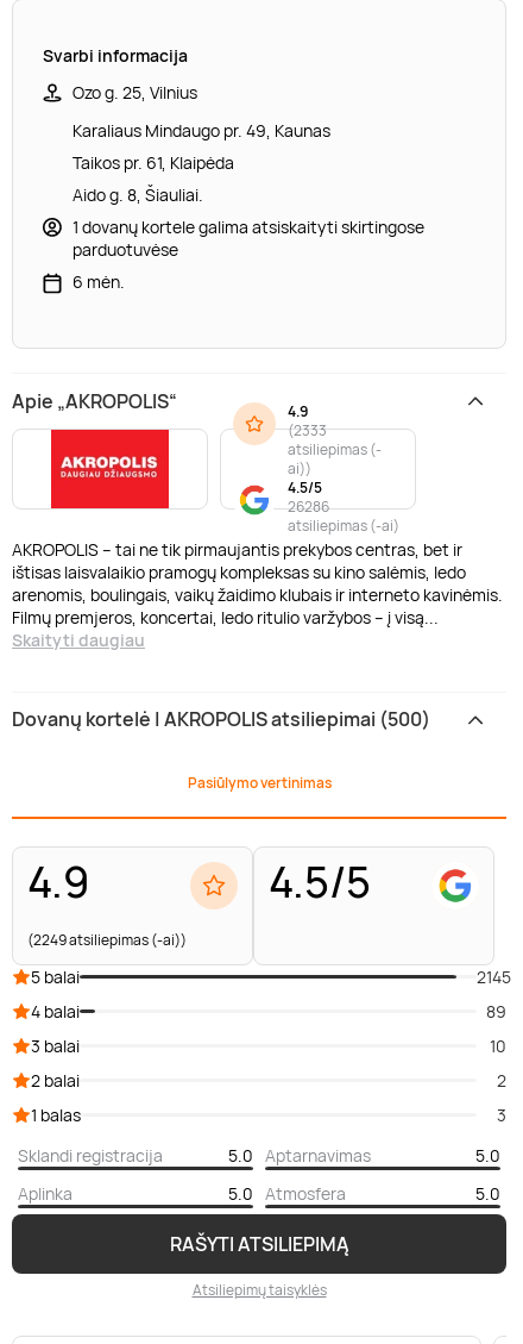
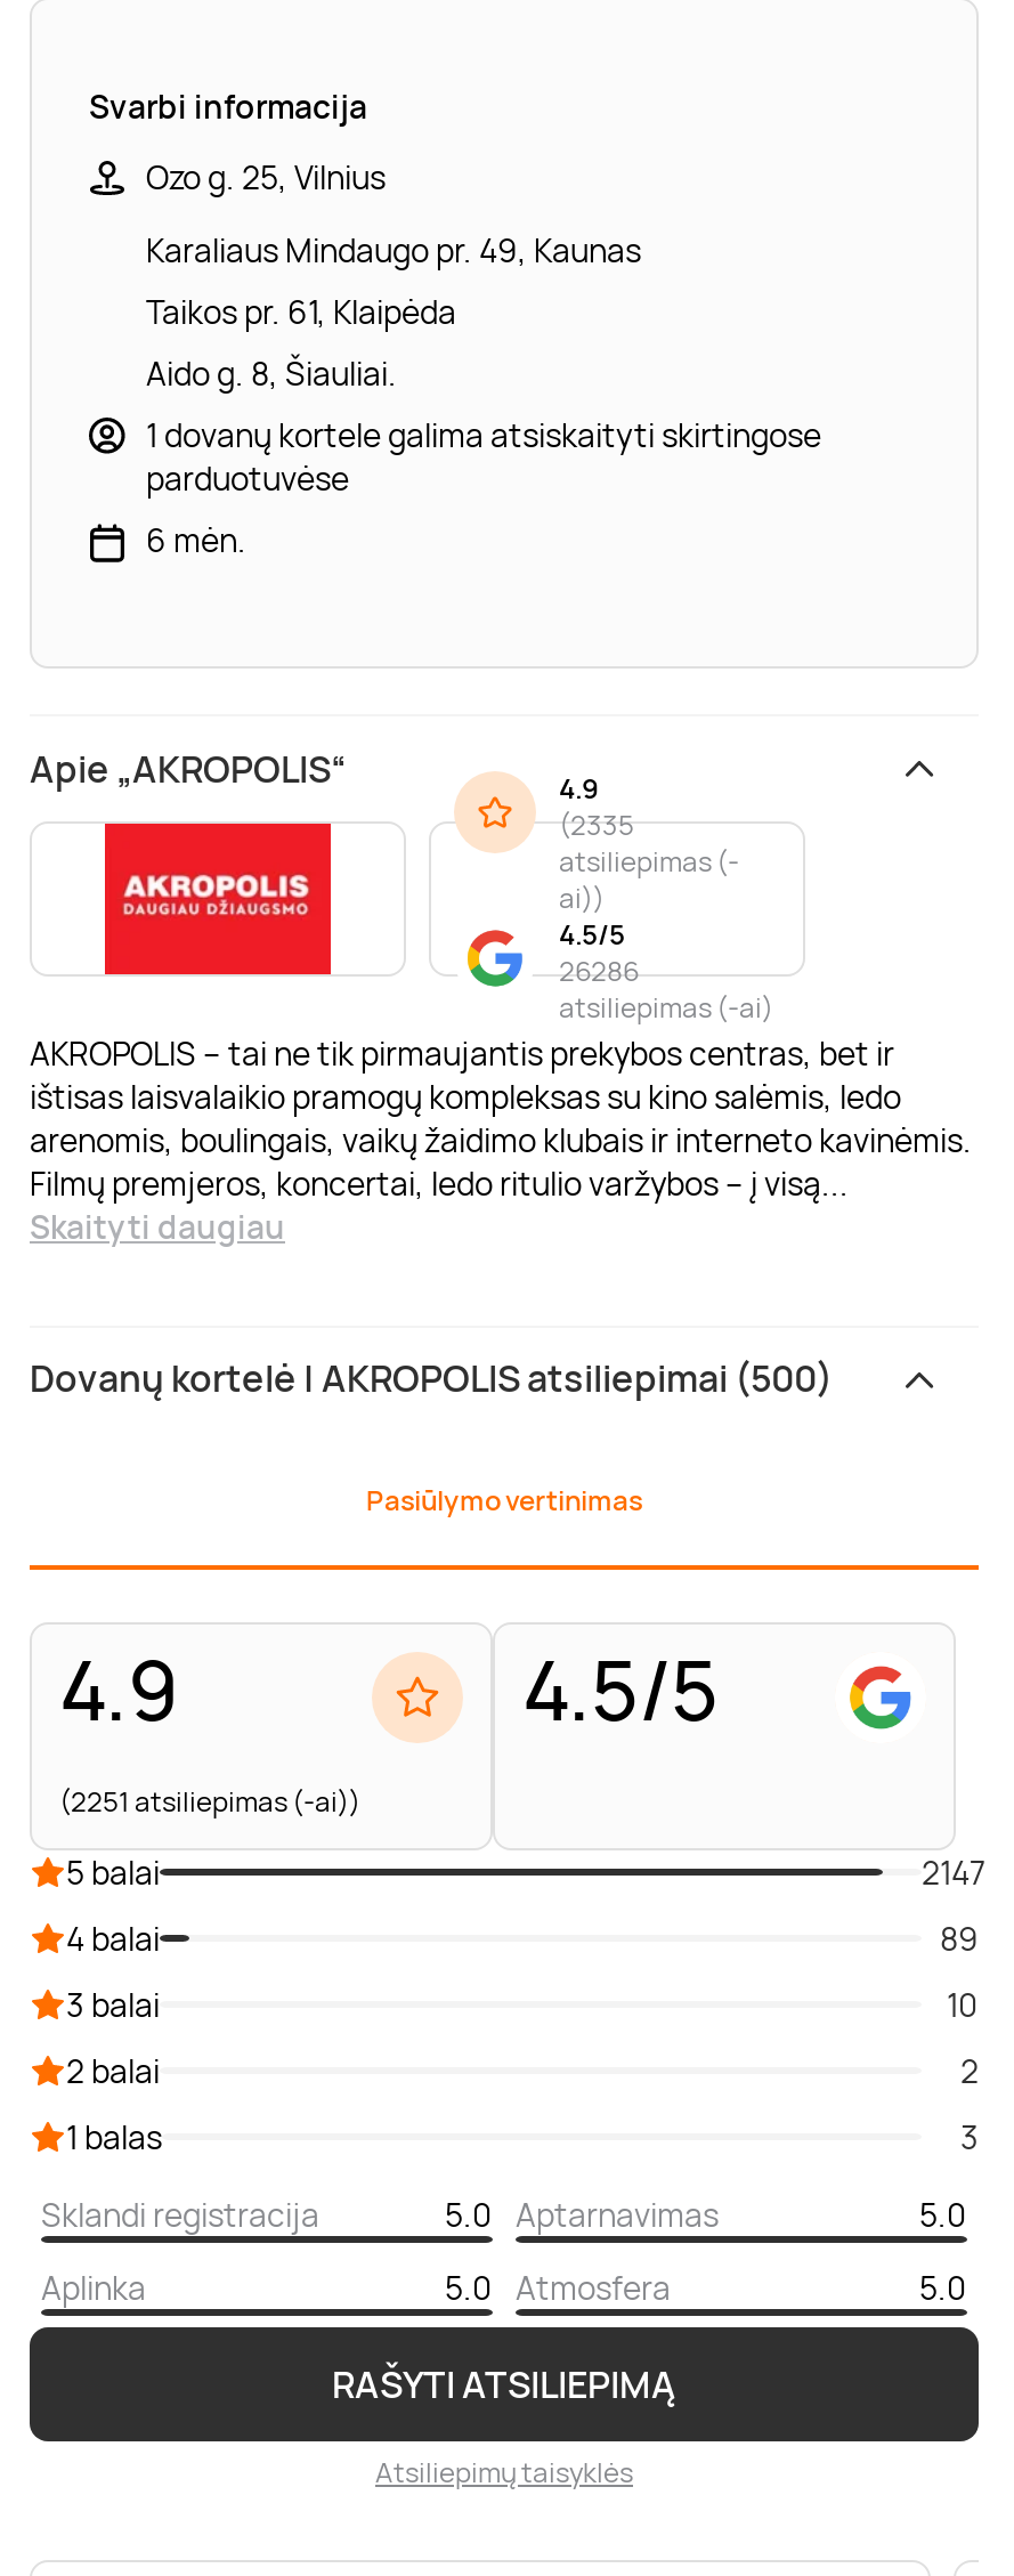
[288,420,327,440] (2333 -> [559,805,634,844] (2335
[27,930,187,950] (2249 atsiliepimas (-ai)) -> [59,1783,360,1822] (2251 atsiliepimas (-ai))
[477,966,511,989] 2145 -> [922,1851,985,1895] 2147

